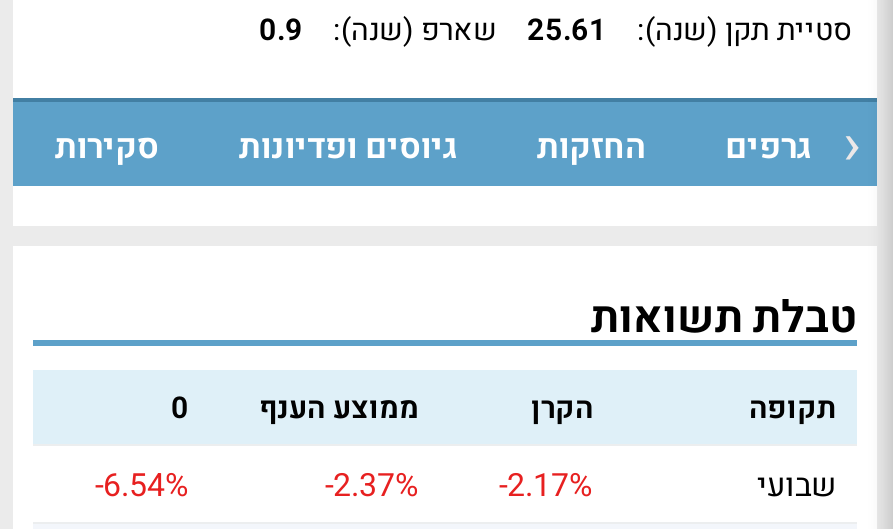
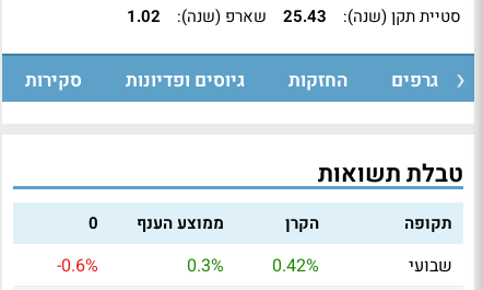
[259,8,303,52] 0.9 -> [127,4,161,29] 1.02
[527,8,607,52] 25.61 -> [283,4,327,29] 25.43
[95,463,189,511] -6.54% -> [57,253,98,279] -0.6%
[325,463,419,511] -2.37% -> [187,253,224,279] 0.3%
[499,463,593,511] -2.17% -> [272,253,319,279] 0.42%

